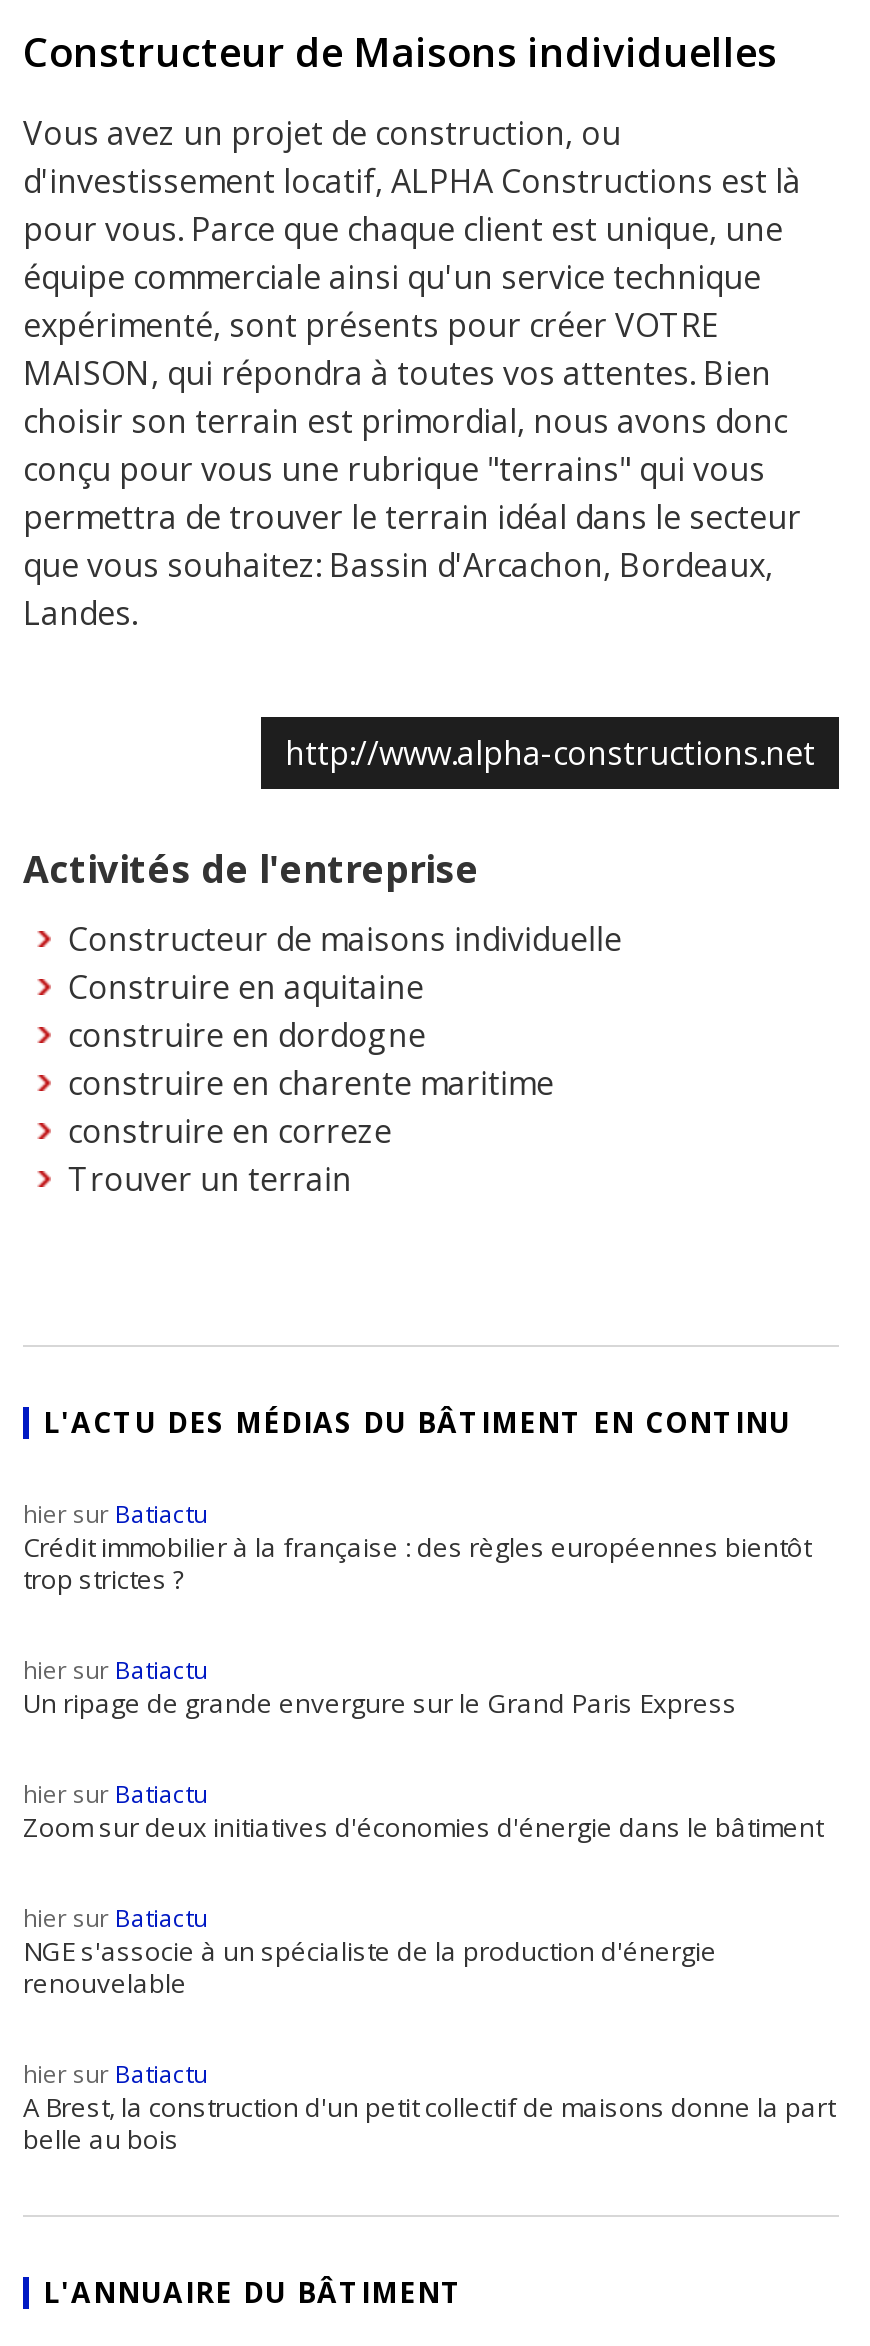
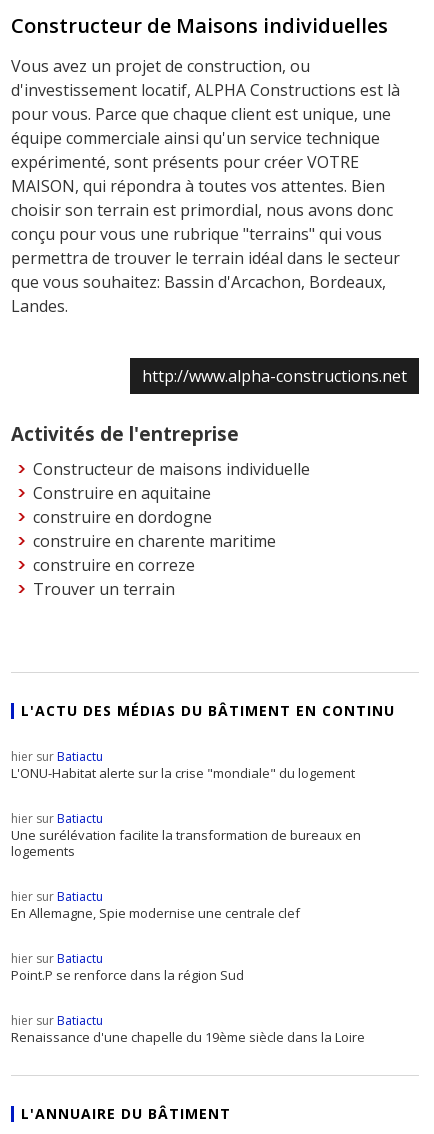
[23,1529,811,1597] Crédit immobilier à la française : des règles européennes bientôt | trop strictes ? -> [11,764,355,782] L'ONU-Habitat alerte sur la crise "mondiale" du logement
[23,1685,737,1721] Un ripage de grande envergure sur le Grand Paris Express -> [11,826,361,860] Une surélévation facilite la transformation de bureaux en | logements
[23,1809,823,1845] Zoom sur deux initiatives d'économies d'énergie dans le bâtiment -> [11,904,300,922] En Allemagne, Spie modernise une centrale clef
[23,1933,717,2001] NGE s'associe à un spécialiste de la production d'énergie | renouvelable -> [11,966,244,984] Point.P se renforce dans la région Sud
[23,2089,835,2157] A Brest, la construction d'un petit collectif de maisons donne la part | belle au bois -> [11,1028,365,1046] Renaissance d'une chapelle du 19ème siècle dans la Loire

